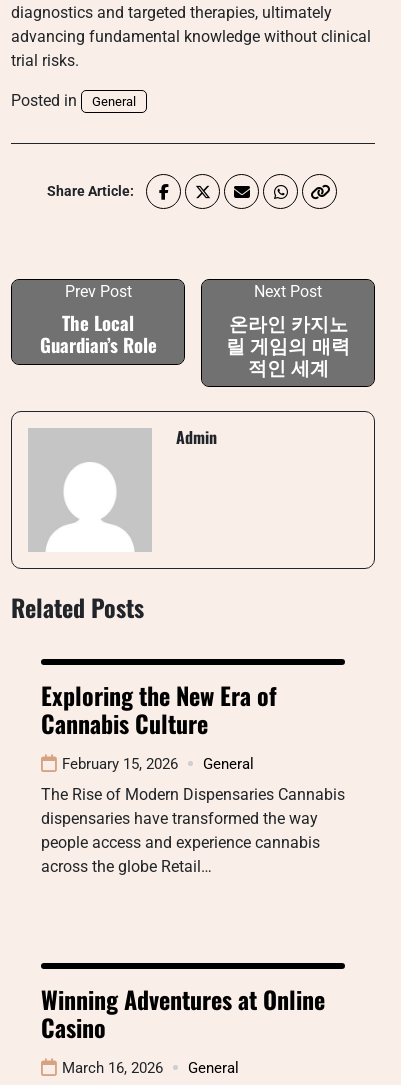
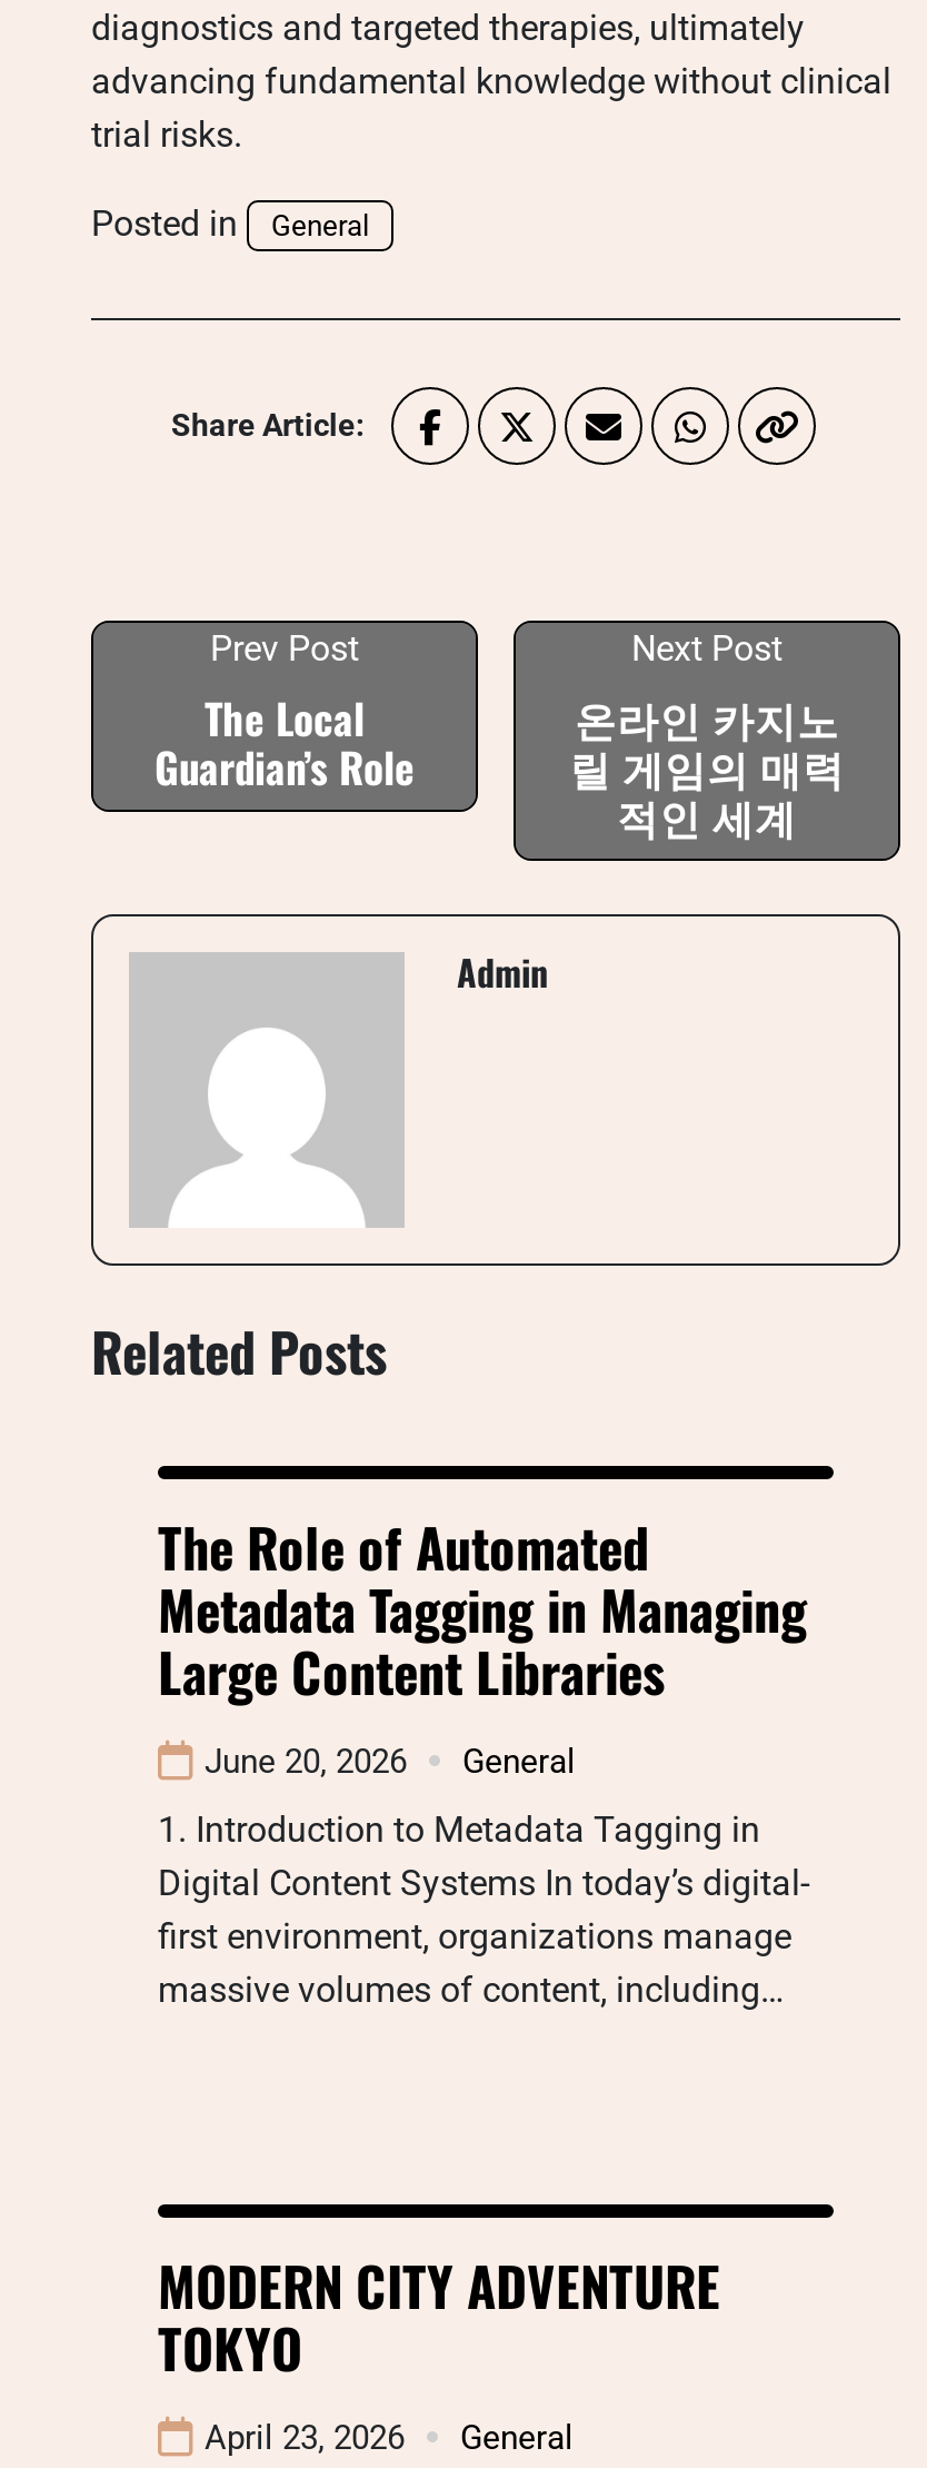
[41,676,277,772] Exploring the New Era of | Cannabis Culture | February 15, 2026 -> [158,1505,807,1781] The Role of Automated | Metadata Tagging in Managing | Large Content Libraries | June 20, 2026
[41,784,345,875] The Rise of Modern Dispensaries Cannabis | dispensaries have transformed the way | people access and experience cannabis | across the globe Retail… -> [158,1807,809,2010] 1. Introduction to Metadata Tagging in | Digital Content Systems In today’s digital- | first environment, organizations manage | massive volumes of content, including…
[41,980,325,1076] Winning Adventures at Online | Casino | March 16, 2026 -> [158,2243,720,2457] MODERN CITY ADVENTURE | TOKYO | April 23, 2026

